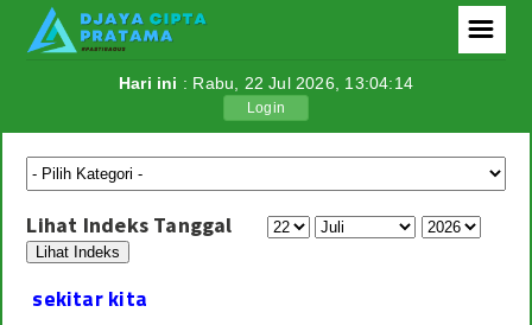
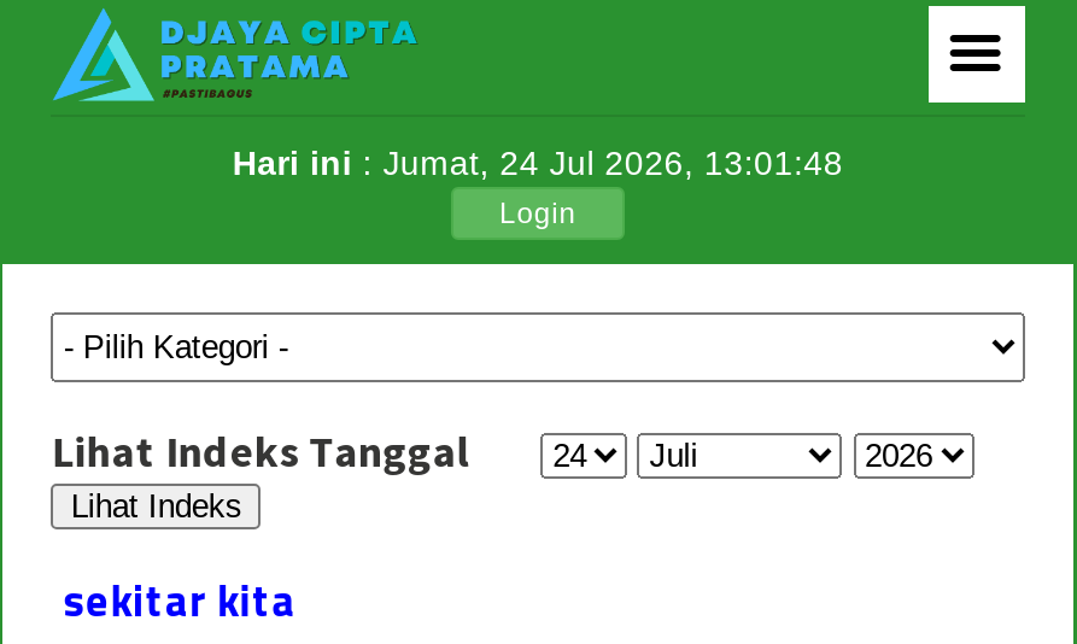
[119,74,413,93] Hari ini: Rabu, 22 Jul 2026, 13:04:14 -> [233,144,843,182] Hari ini: Jumat, 24 Jul 2026, 13:01:48

